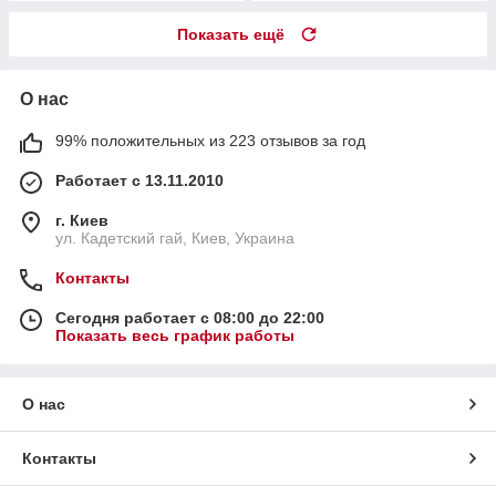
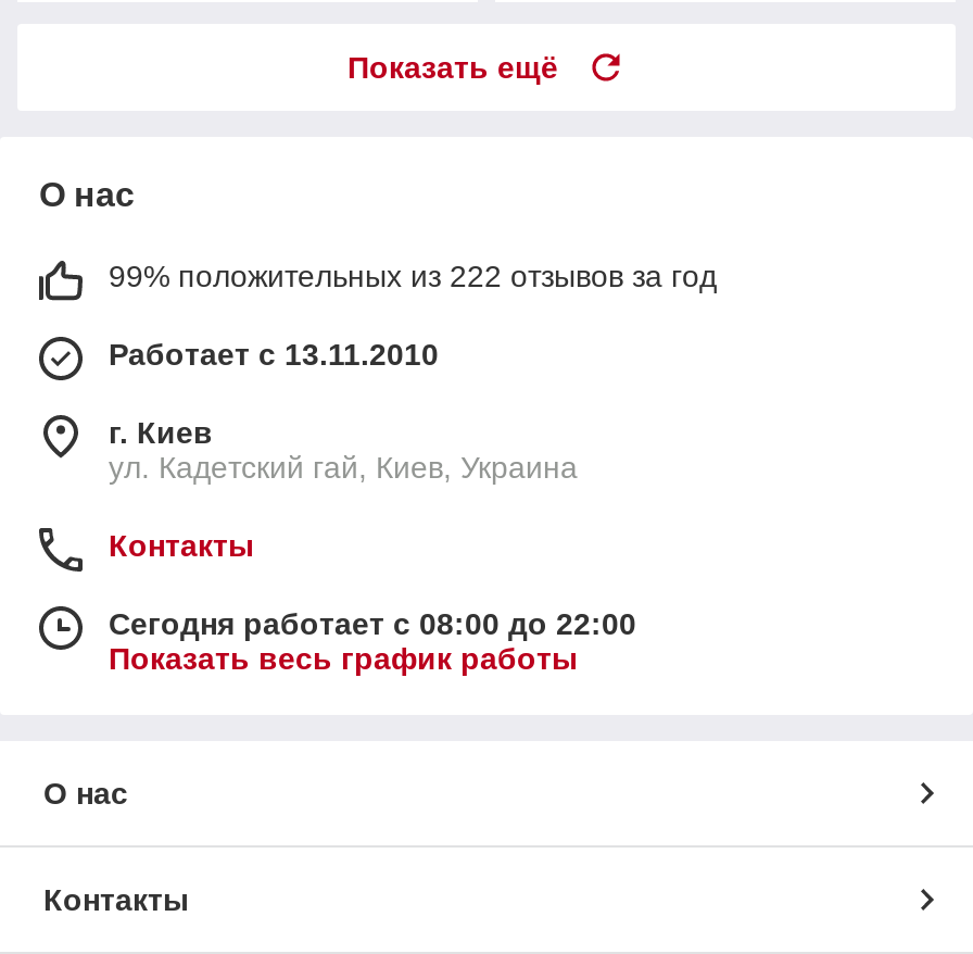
[55,132,365,149] 99% положительных из 223 отзывов за год -> [109,258,717,293] 99% положительных из 222 отзывов за год

